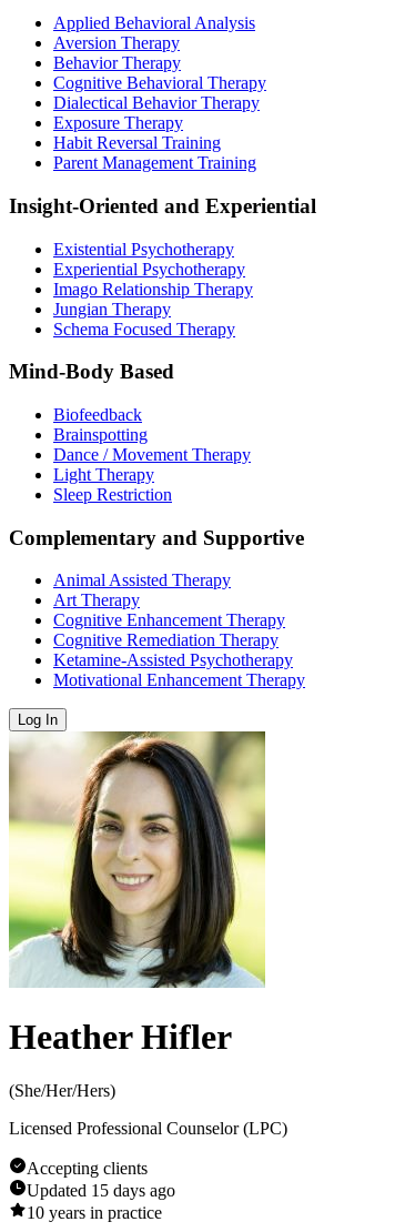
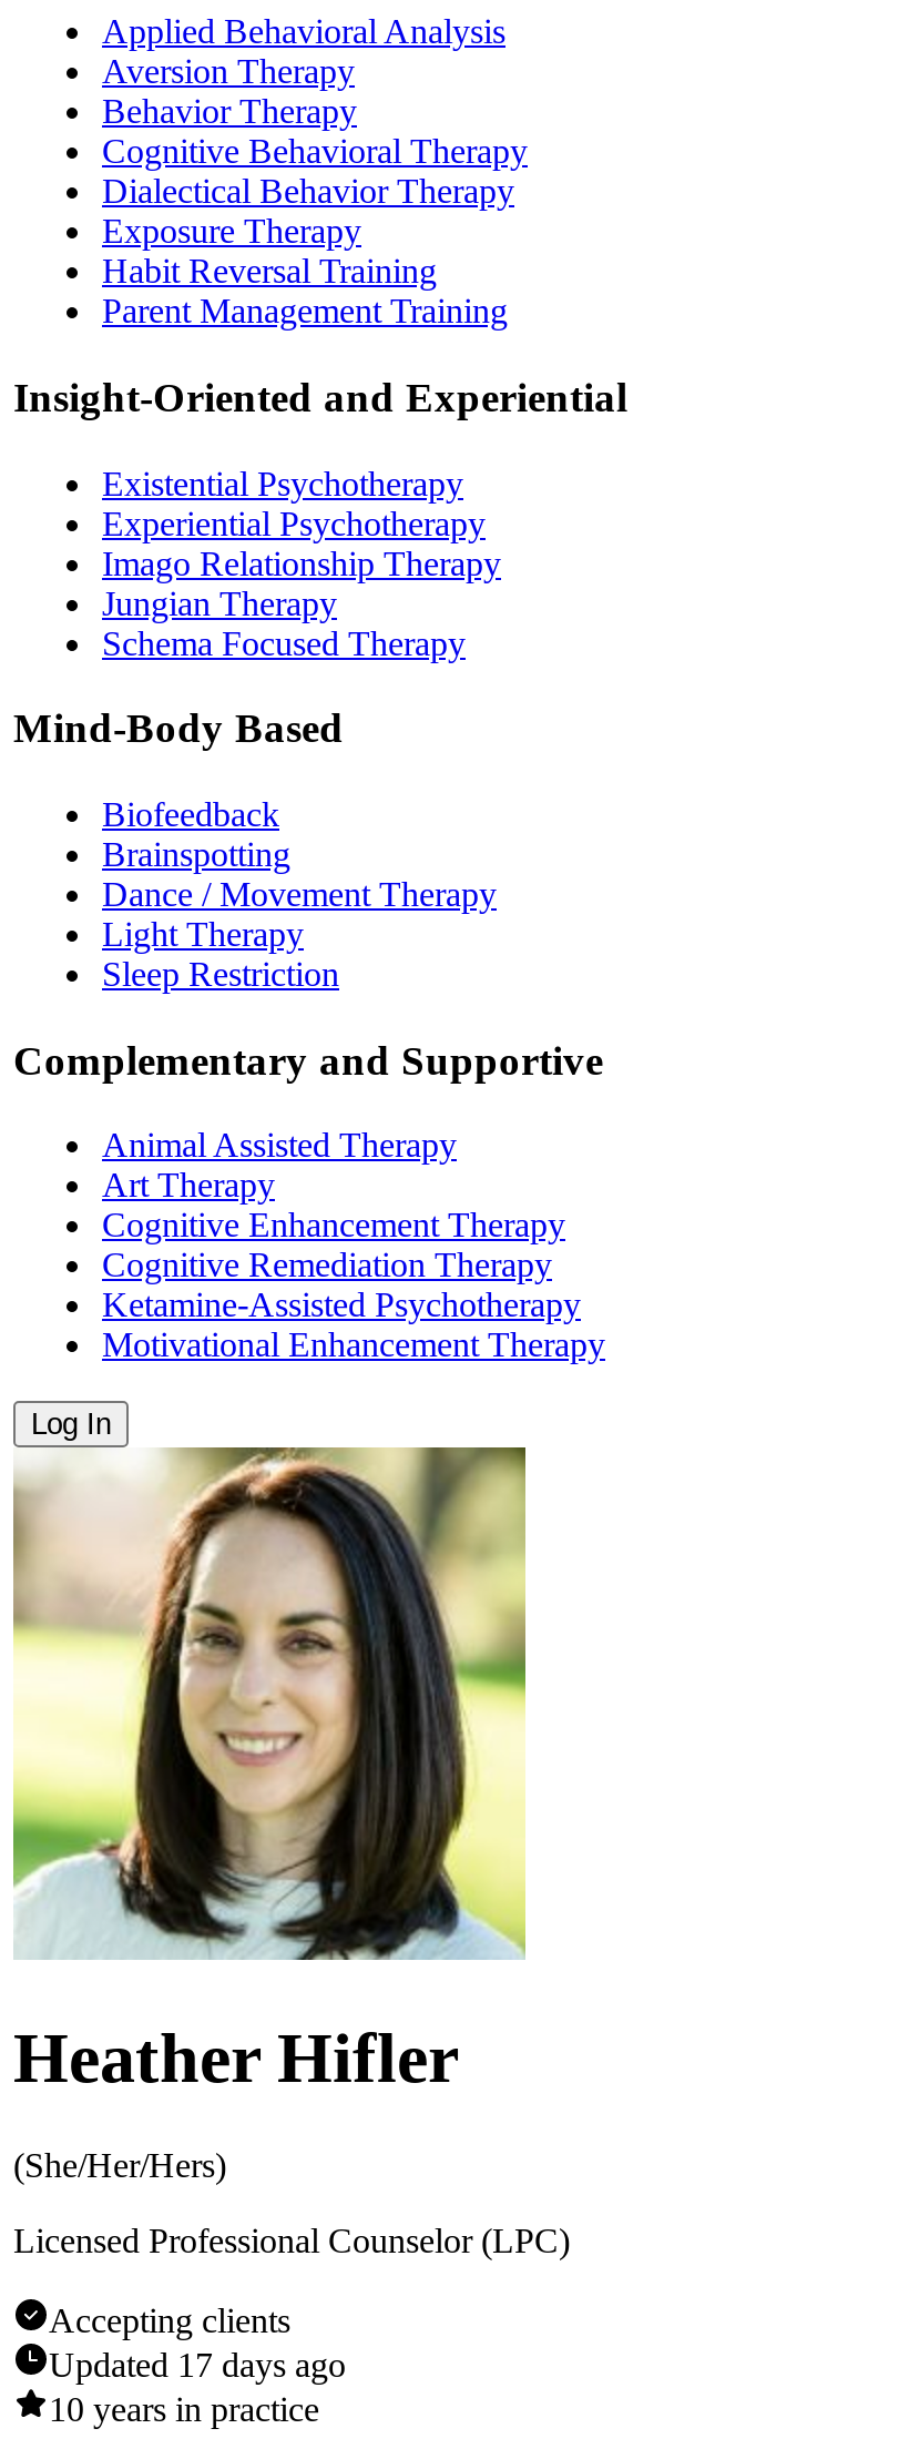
[27,1181,175,1200] Updated 15 days ago -> [49,2347,346,2384] Updated 17 days ago

